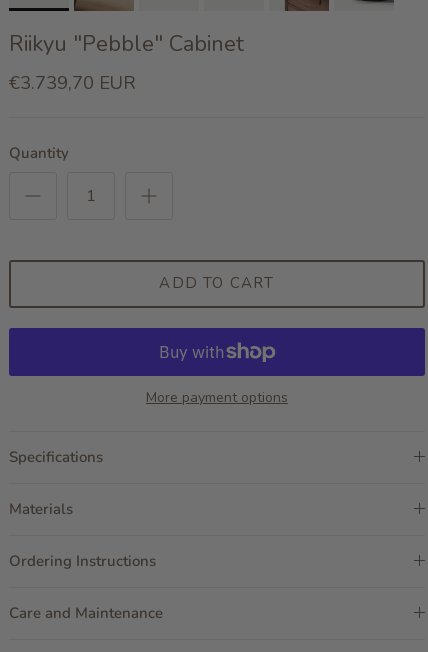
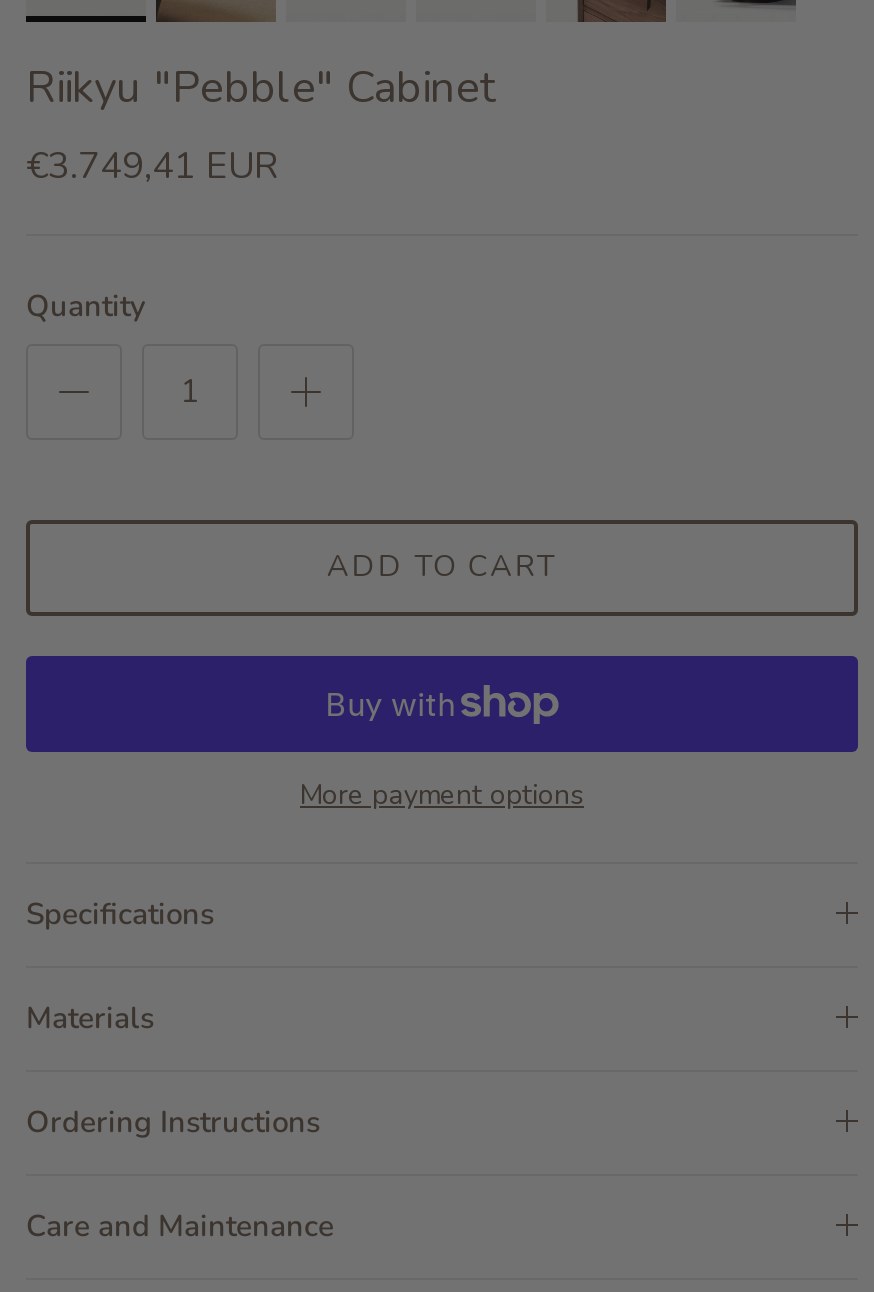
[9,70,136,95] €3.739,70 EUR -> [26,139,280,189] €3.749,41 EUR

